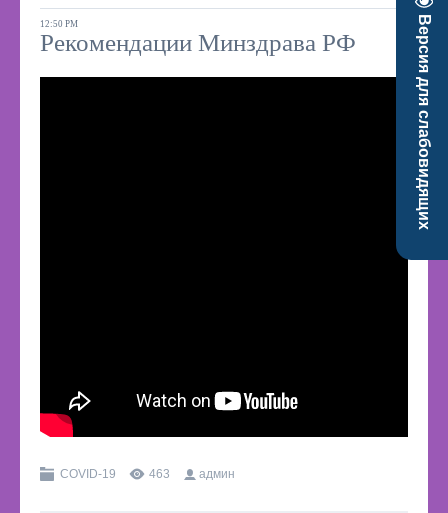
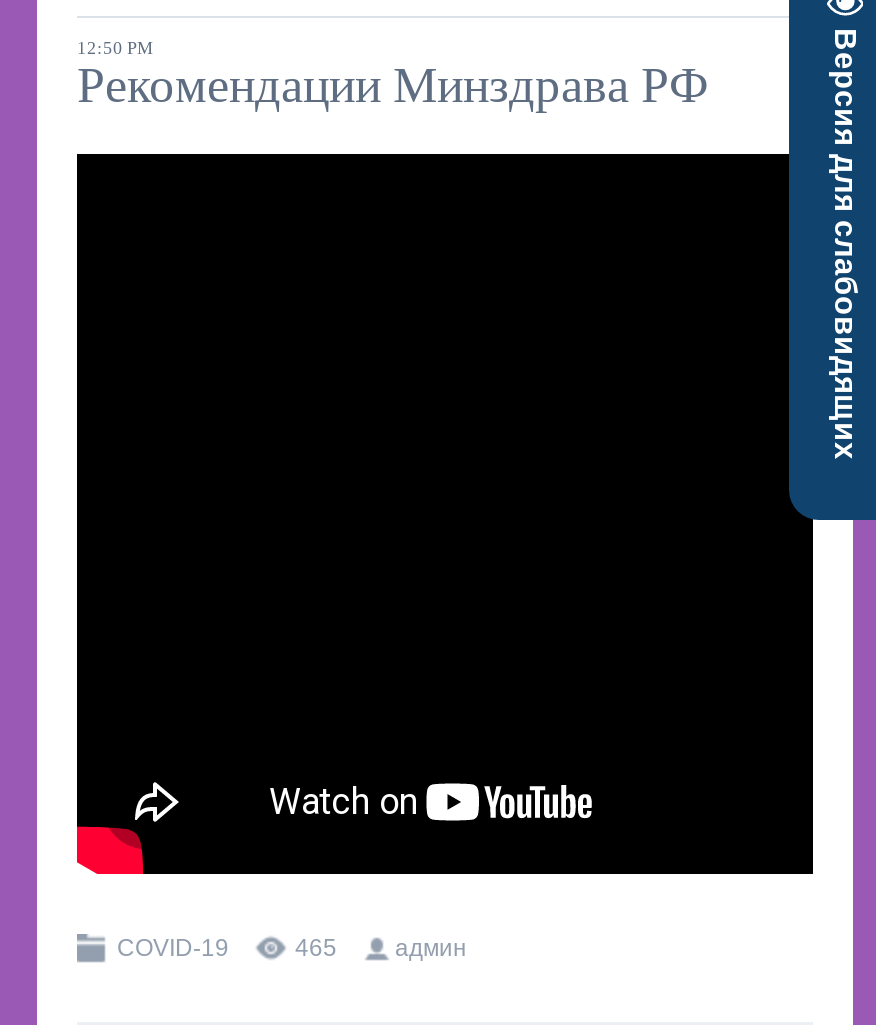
[149,467,170,481] 463 -> [295,934,337,962] 465

